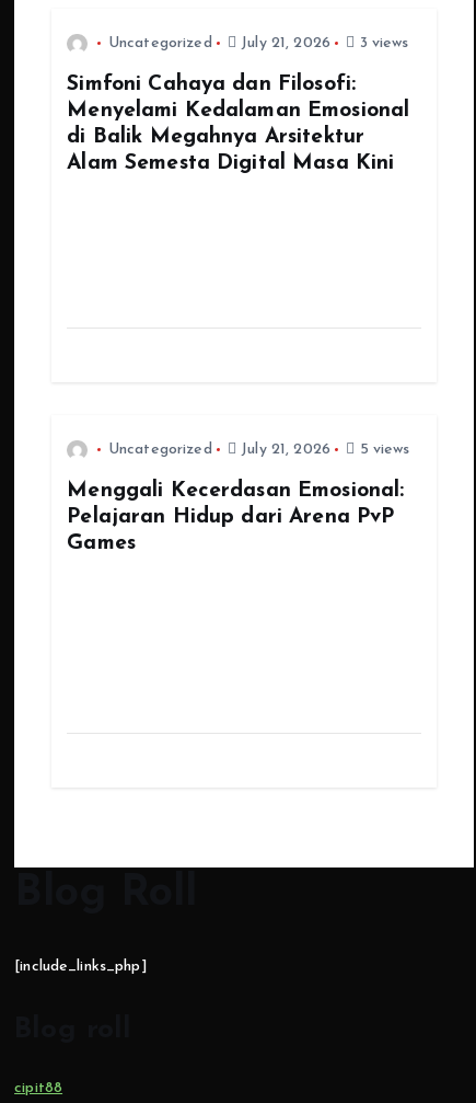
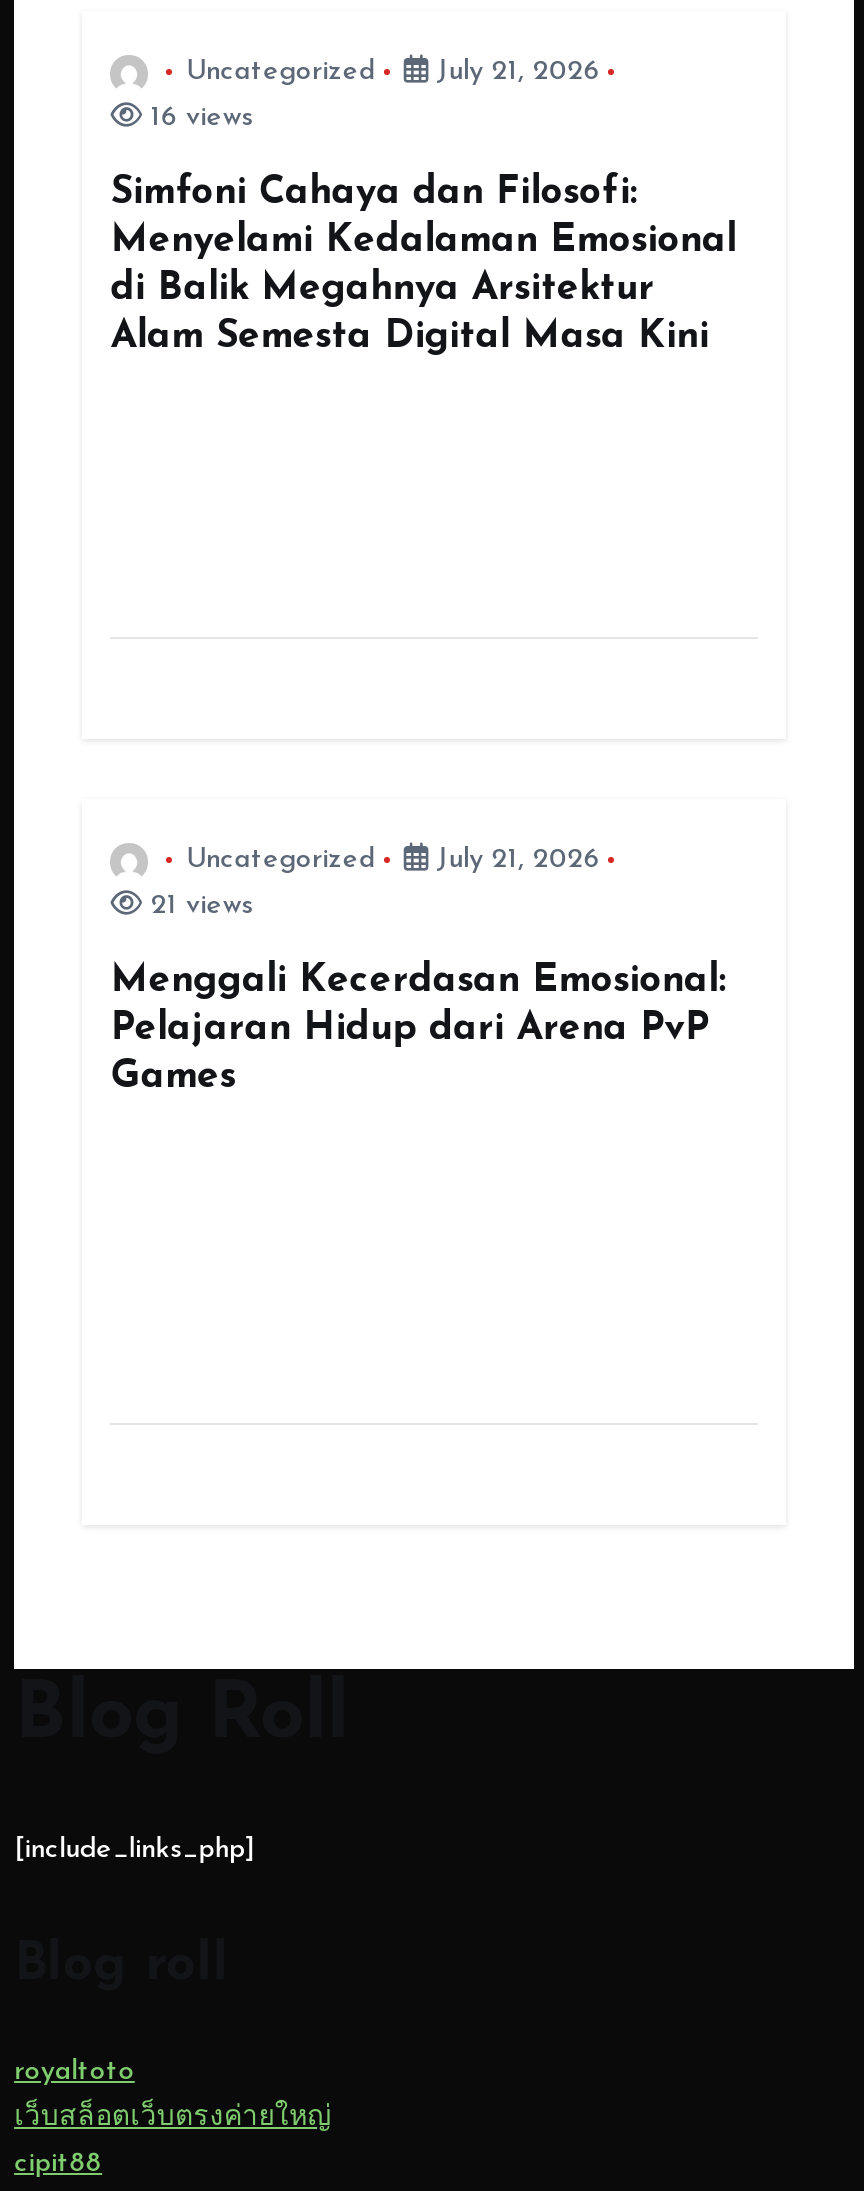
[355,35,409,51] 3 views -> [143,104,253,134] 16 views
[355,441,410,458] 5 views -> [143,891,253,921] 21 views
none -> [14,2058,332,2134] royaltoto | เว็บสล็อตเว็บตรงค่ายใหญ่

